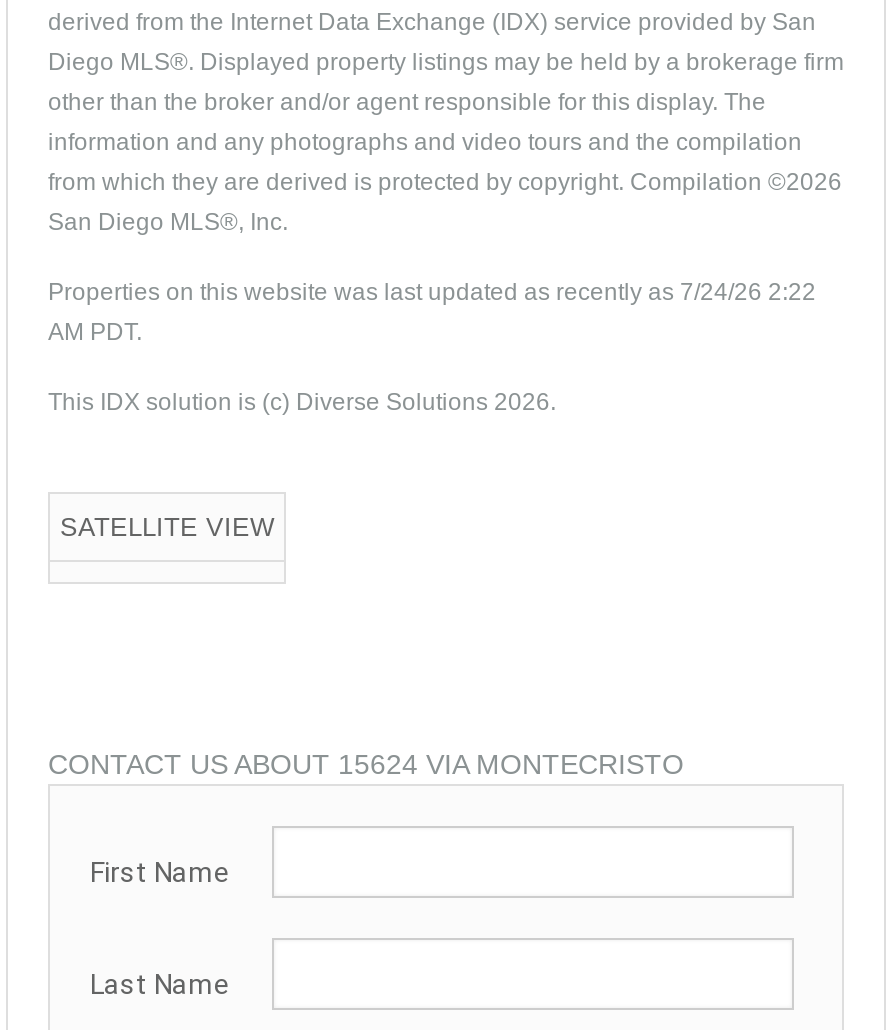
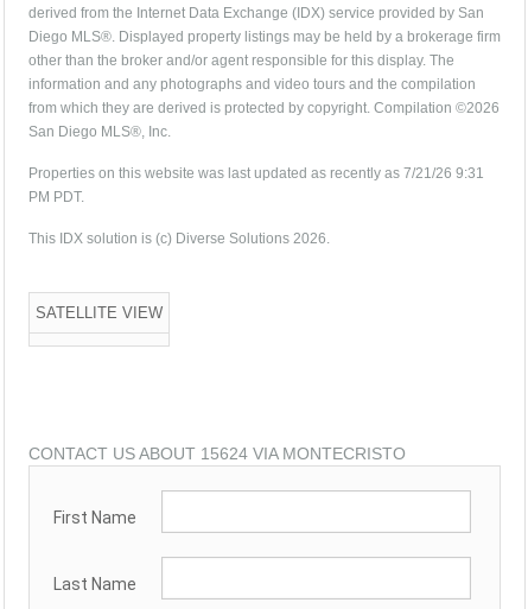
[48,278,816,306] Properties on this website was last updated as recently as 7/24/26 2:22 -> [28,165,484,182] Properties on this website was last updated as recently as 7/21/26 9:31
[48,318,142,346] AM PDT. -> [28,189,84,205] PM PDT.

